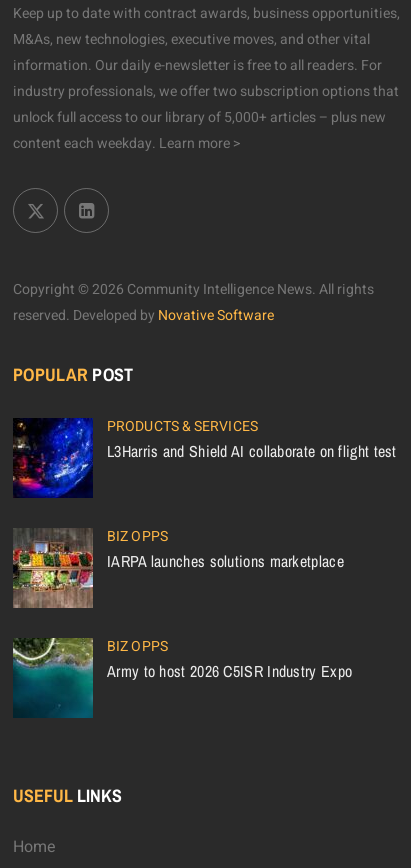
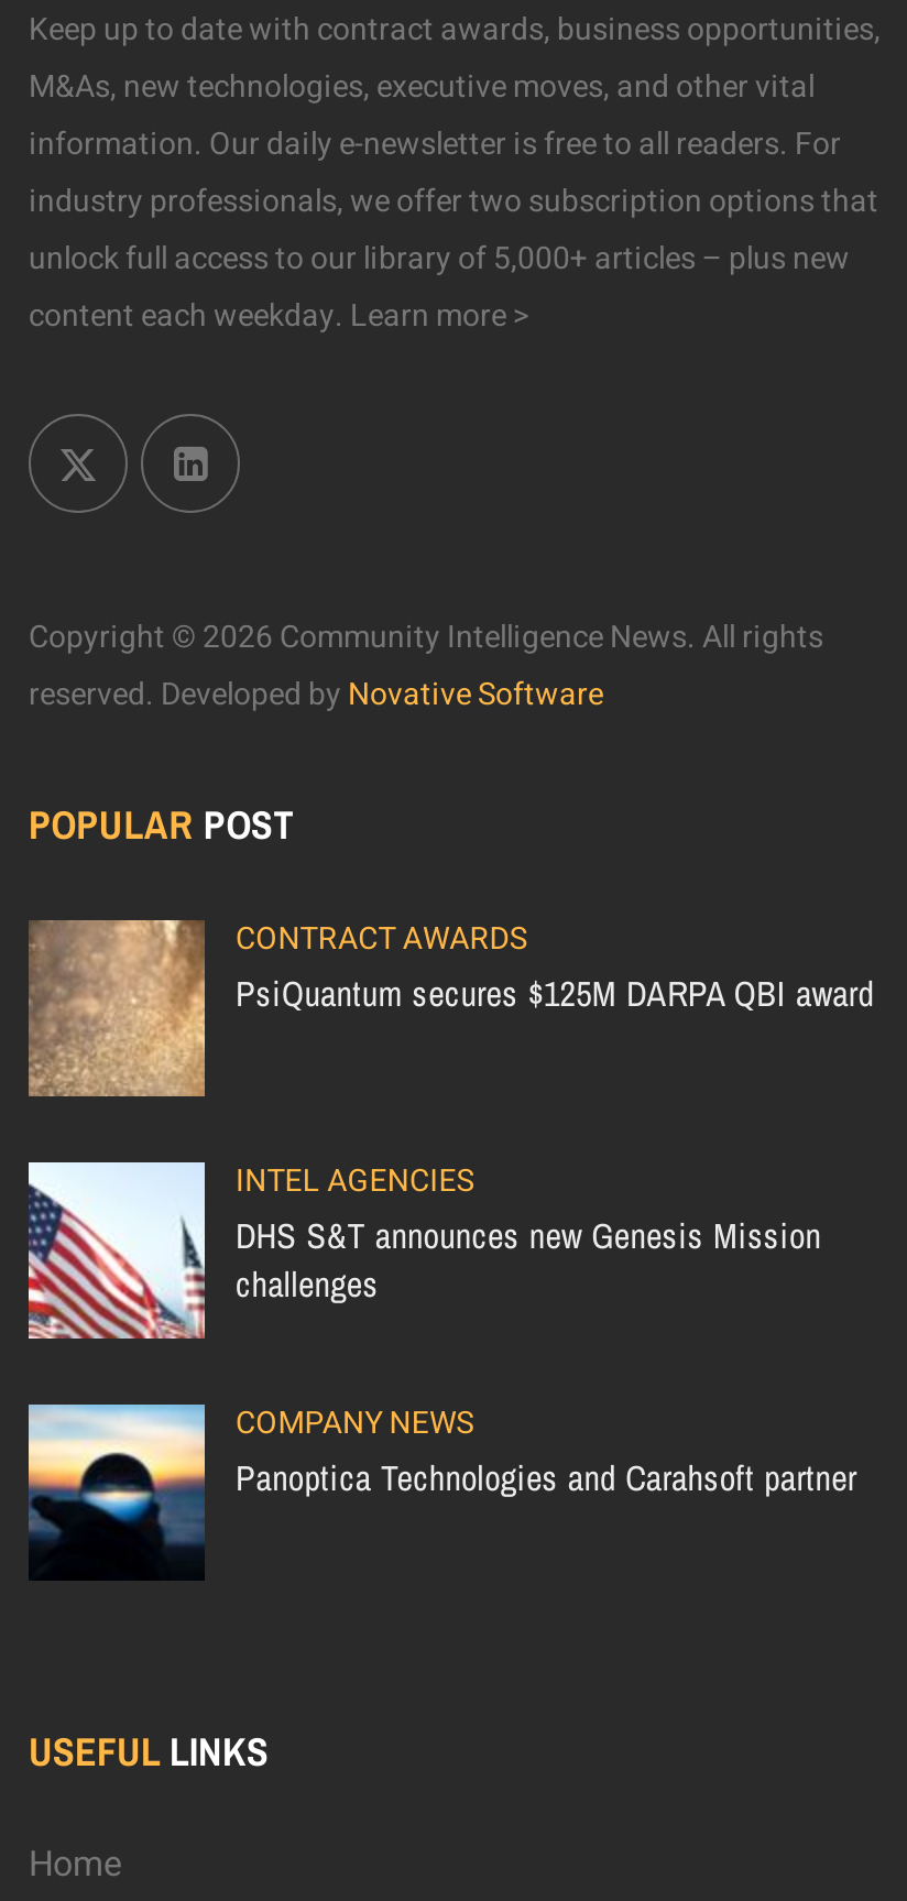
[12,416,397,499] [image] | PRODUCTS & SERVICES | L3Harris and Shield AI collaborate on flight test -> [26,916,874,1099] [image] | CONTRACT AWARDS | PsiQuantum secures $125M DARPA QBI award
[12,526,344,609] [image] | BIZ OPPS | IARPA launches solutions marketplace -> [26,1158,821,1341] [image] | INTEL AGENCIES | DHS S&T announces new Genesis Mission | challenges
[12,636,352,719] [image] | BIZ OPPS | Army to host 2026 C5ISR Industry Expo -> [26,1400,857,1581] [image] | COMPANY NEWS | Panoptica Technologies and Carahsoft partner

